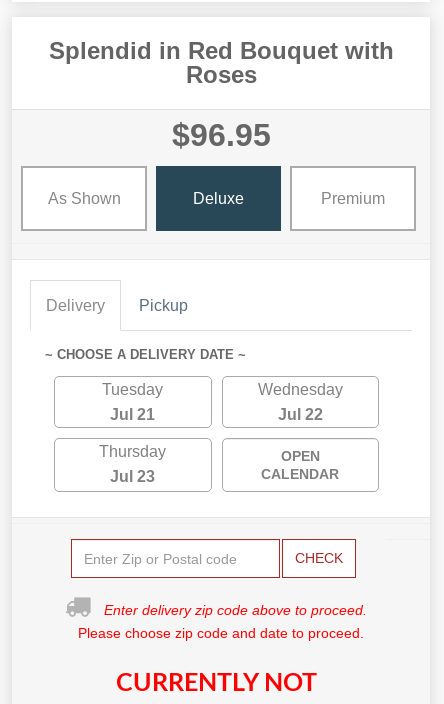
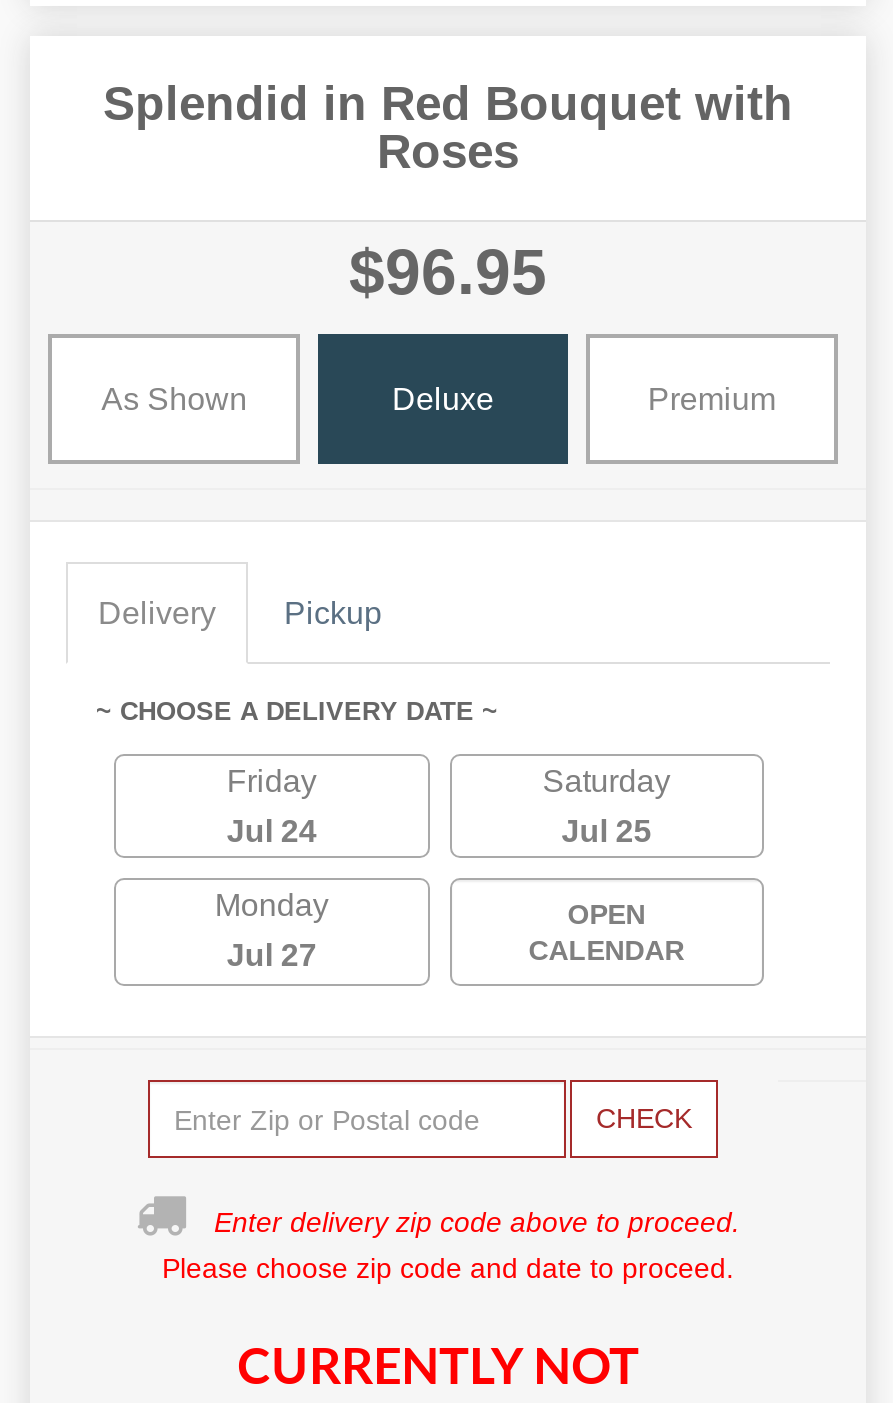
[102,381,163,398] Tuesday -> [227,764,317,798] Friday
[258,381,343,398] Wednesday -> [543,764,671,798] Saturday
[110,406,155,423] Jul 21 -> [227,814,317,848] Jul 24
[278,406,323,423] Jul 22 -> [562,814,652,848] Jul 25
[99,443,166,460] Thursday -> [215,888,329,922] Monday
[110,468,155,485] Jul 23 -> [227,938,317,972] Jul 27

